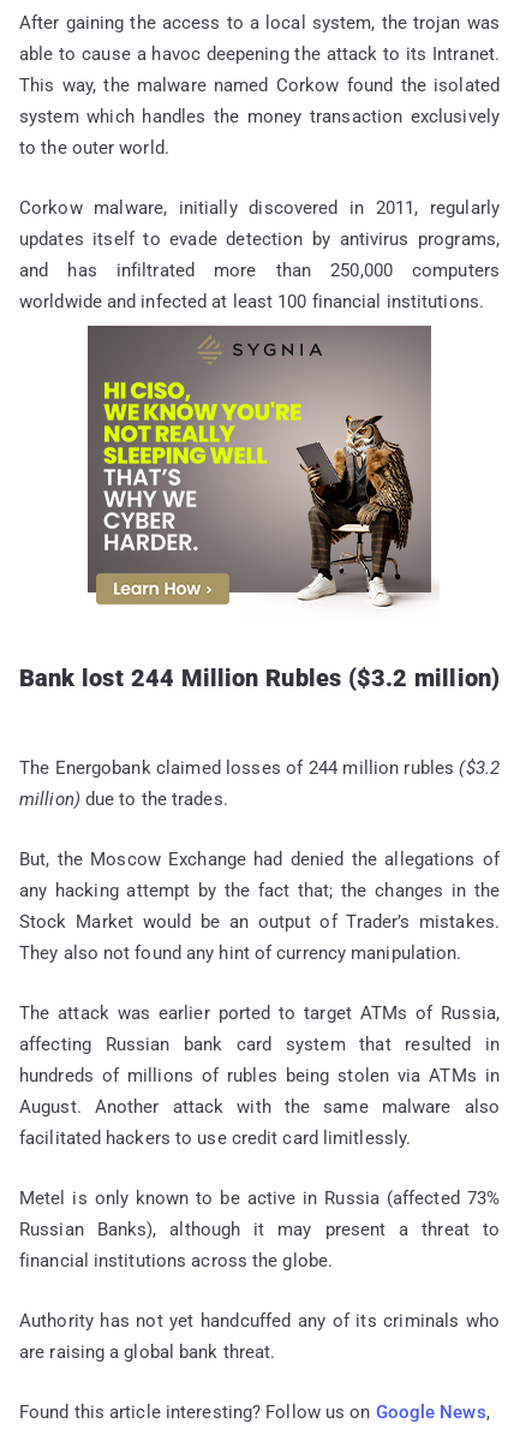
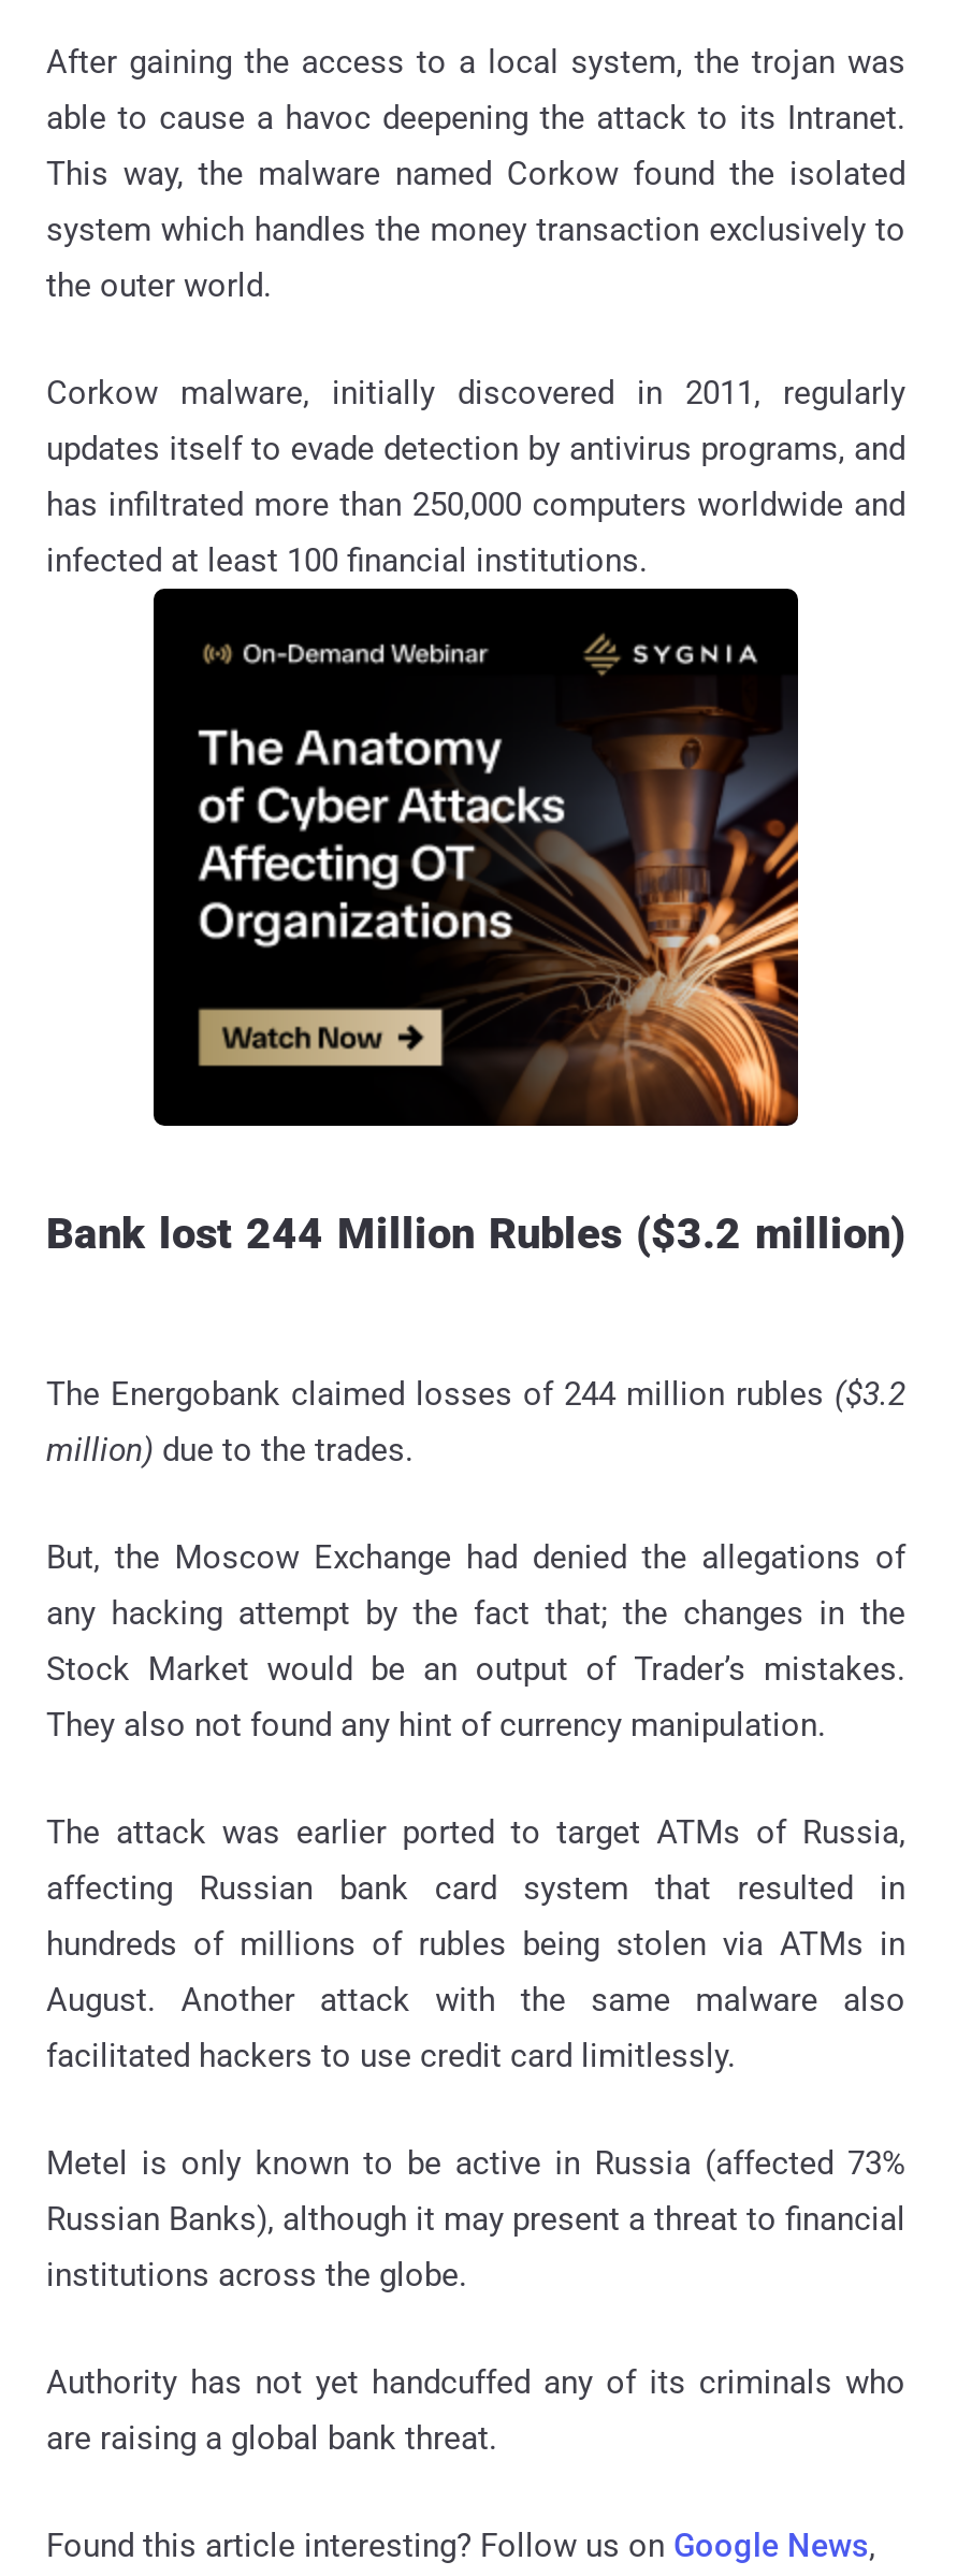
[79,321,440,618] [image] -> [151,595,800,1128] [image]

